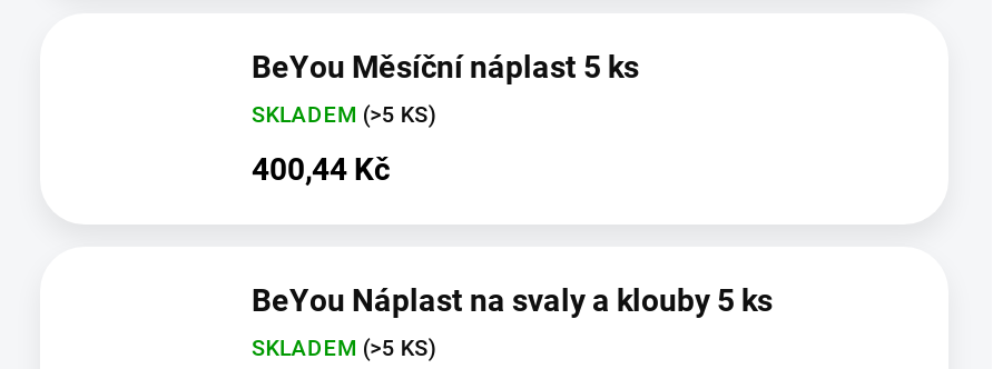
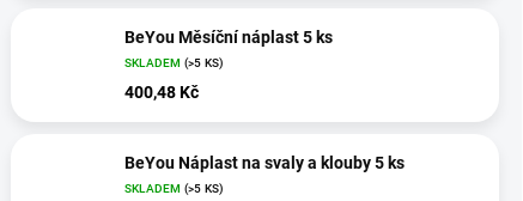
[252,150,390,186] 400,44 Kč -> [124,82,199,101] 400,48 Kč

